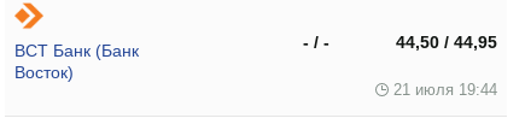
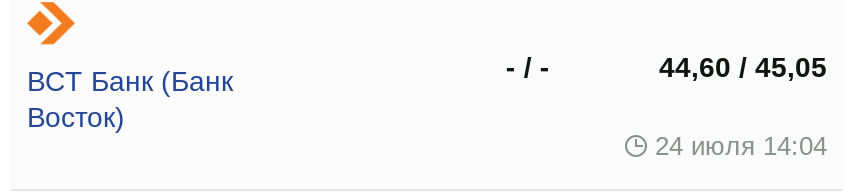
[396,33,497,52] 44,50 / 44,95 -> [659,51,827,83] 44,60 / 45,05
[393,81,497,99] 21 июля 19:44 -> [655,131,827,161] 24 июля 14:04

